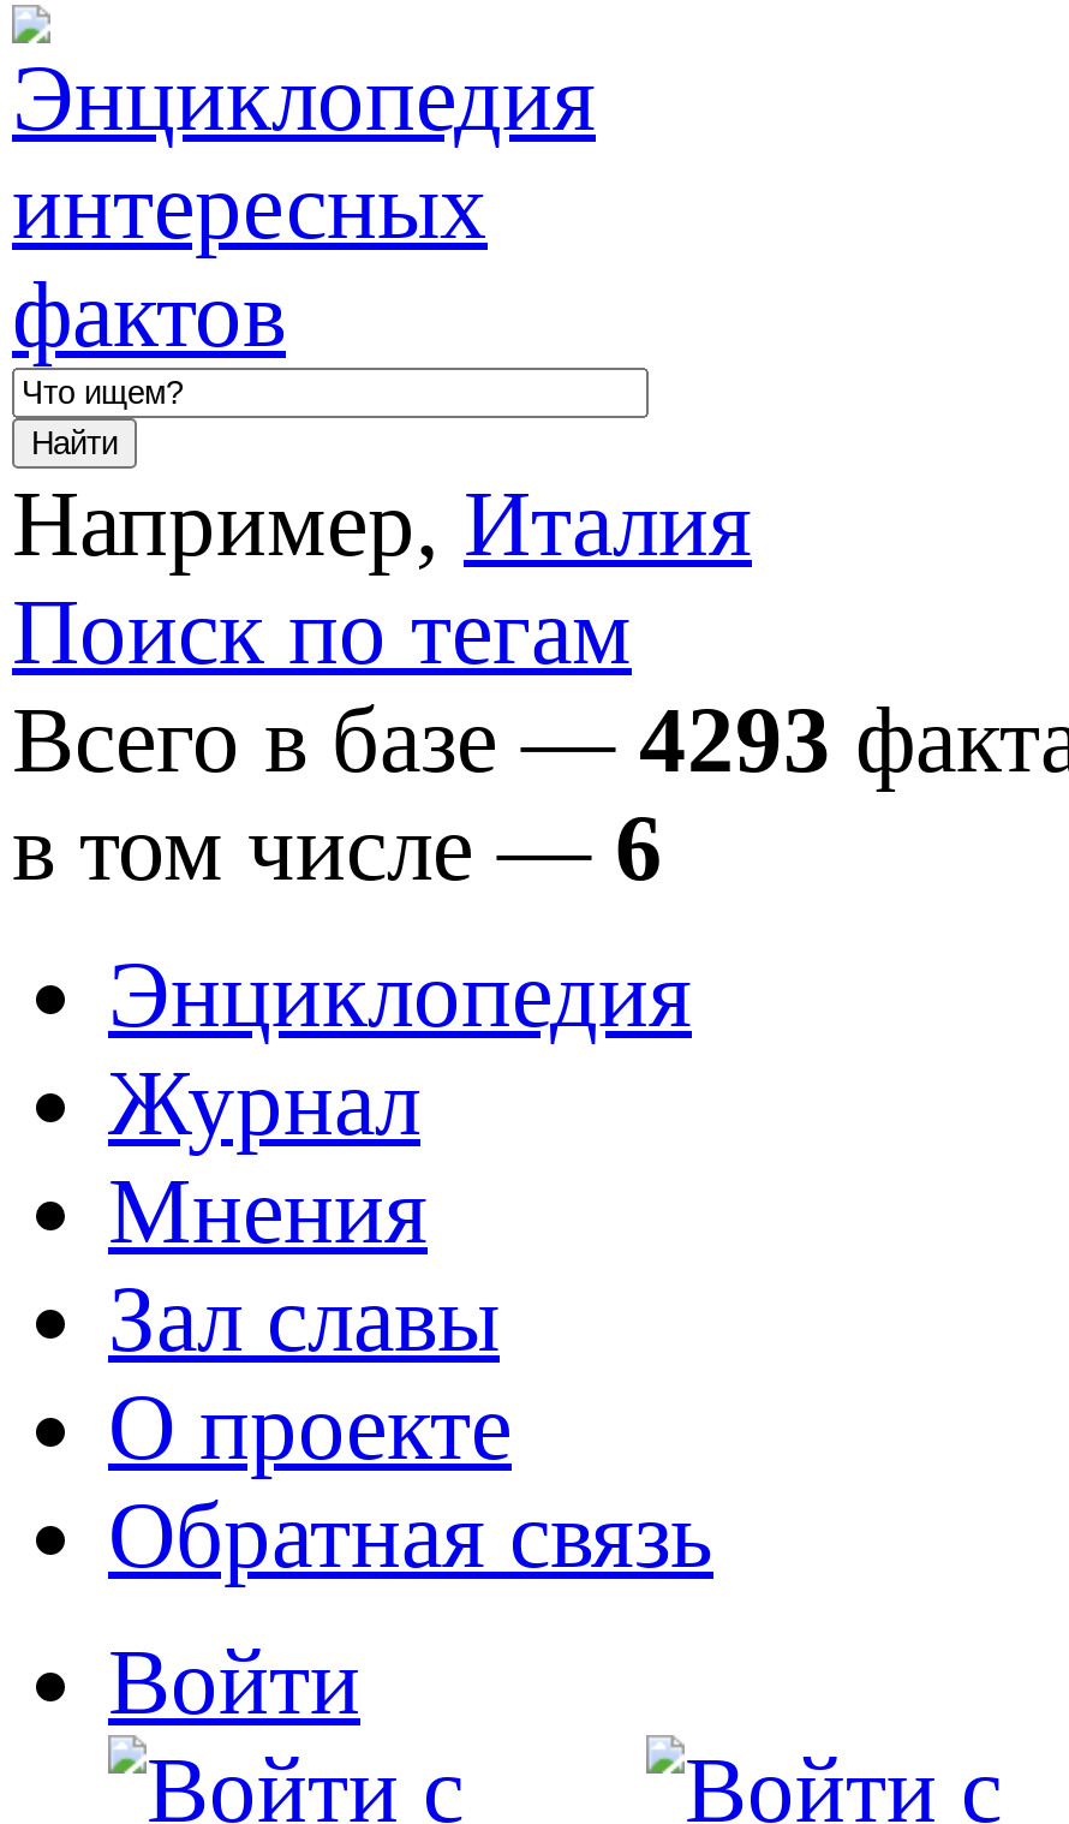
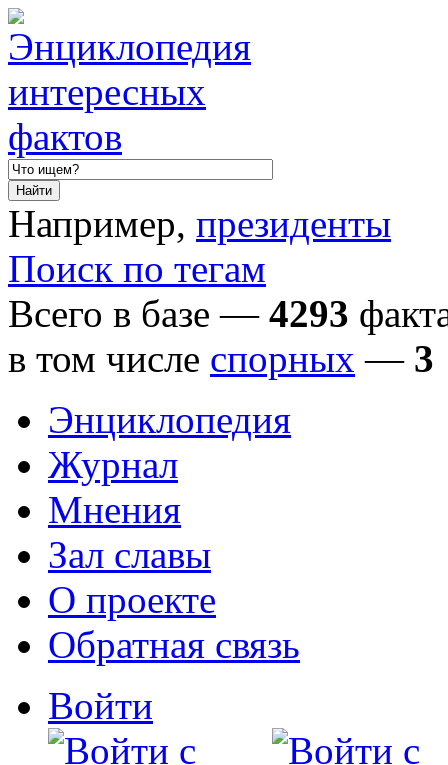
[12,471,752,574] Например, Италия -> [8,202,391,245] Например, президенты
[12,795,663,899] в том числе — 6 -> [8,337,434,380] в том числе спорных — 3

